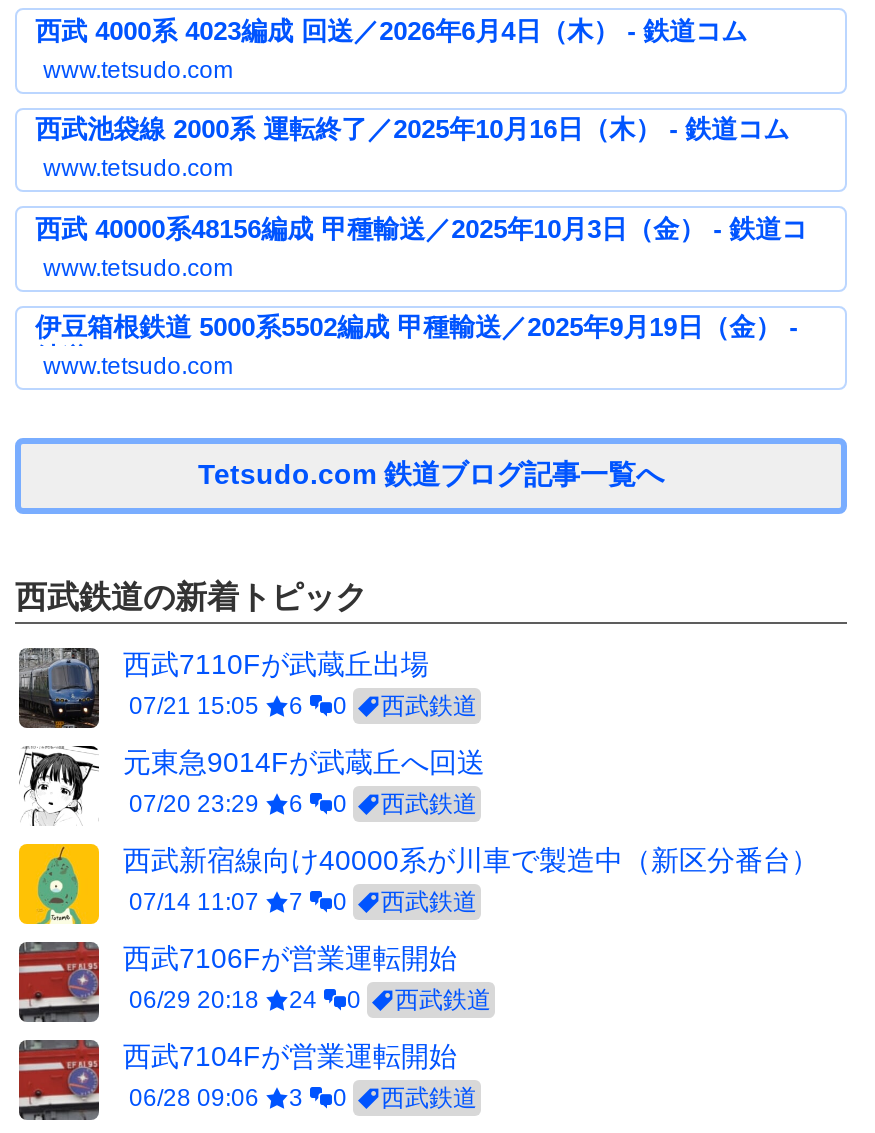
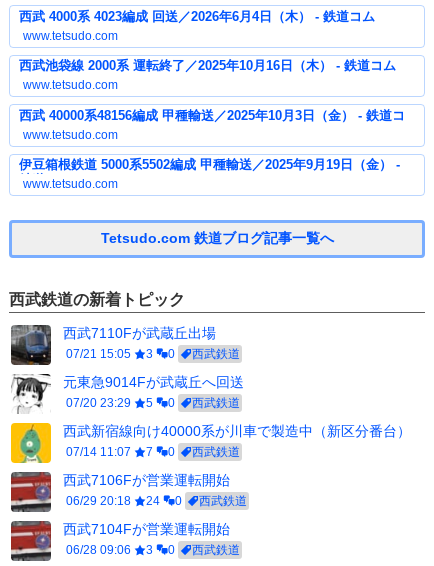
[289,692,309,720] 6 -> [146,347,156,361] 3
[289,790,309,818] 6 -> [146,396,156,410] 5

